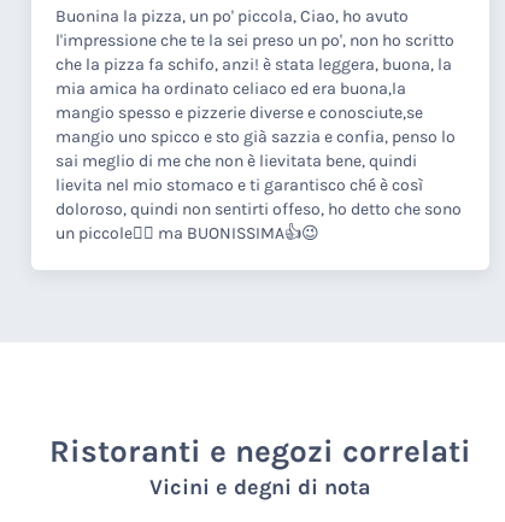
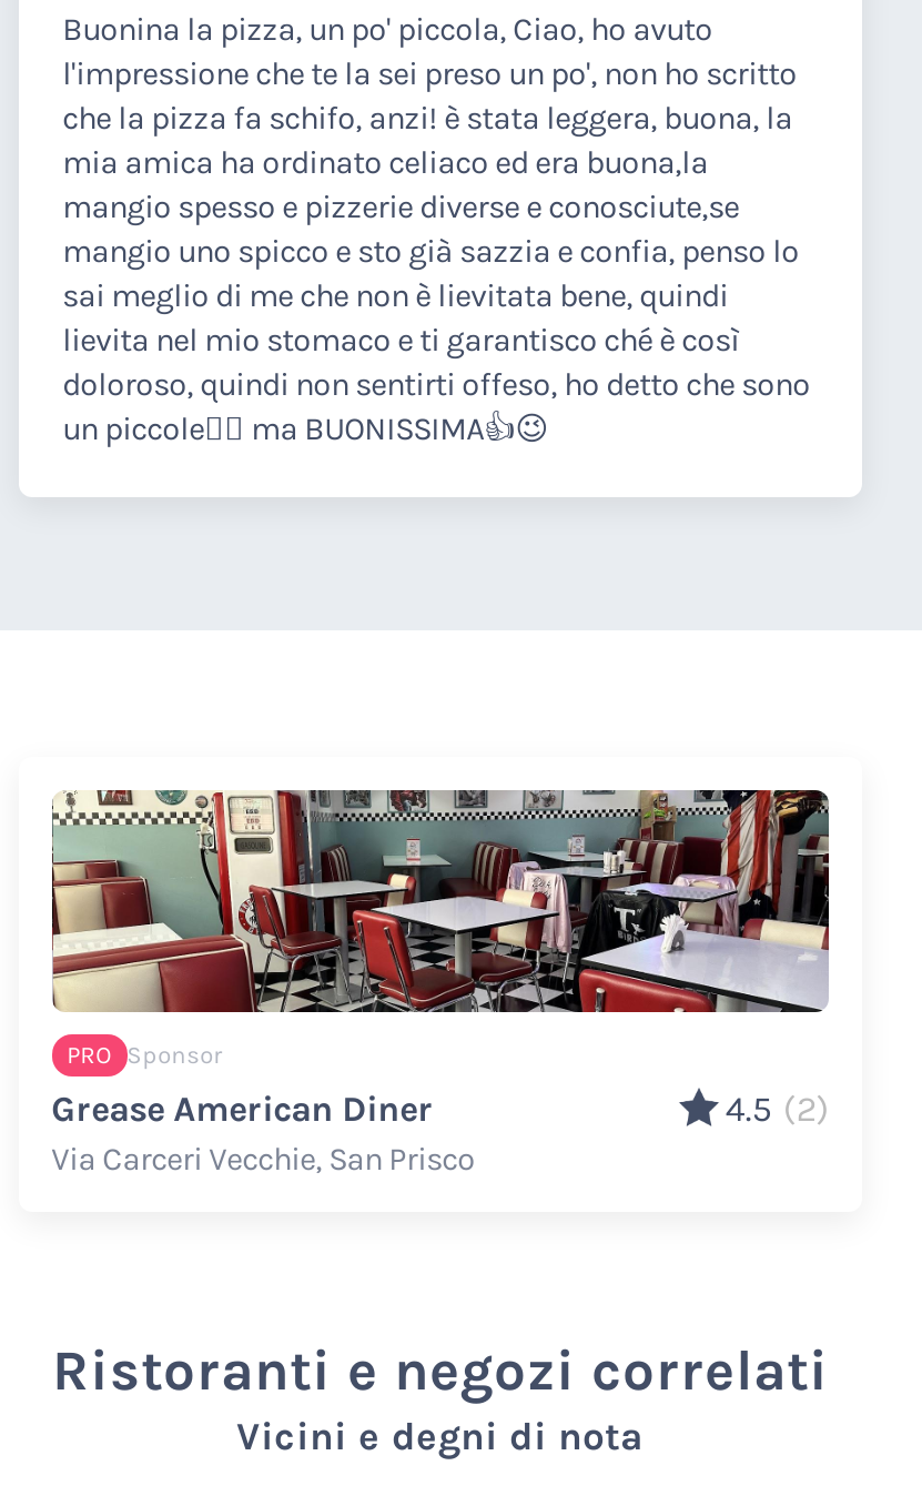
none -> [50,788,831,1178] [image] | PRO Sponsor | Grease American Diner | 4.5 (2) | Via Carceri Vecchie, San Prisco

